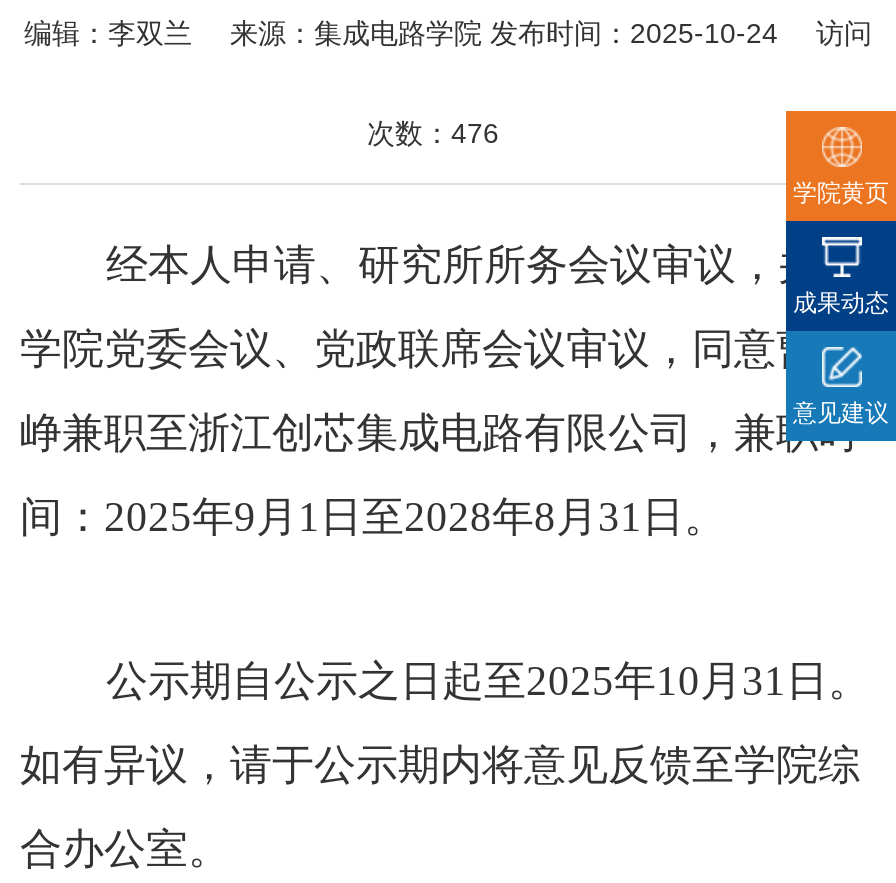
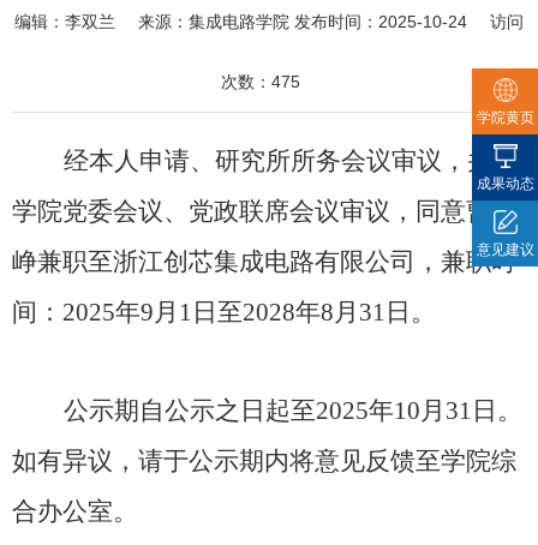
[367,117,499,149] 次数：476 -> [220,72,300,91] 次数：475

